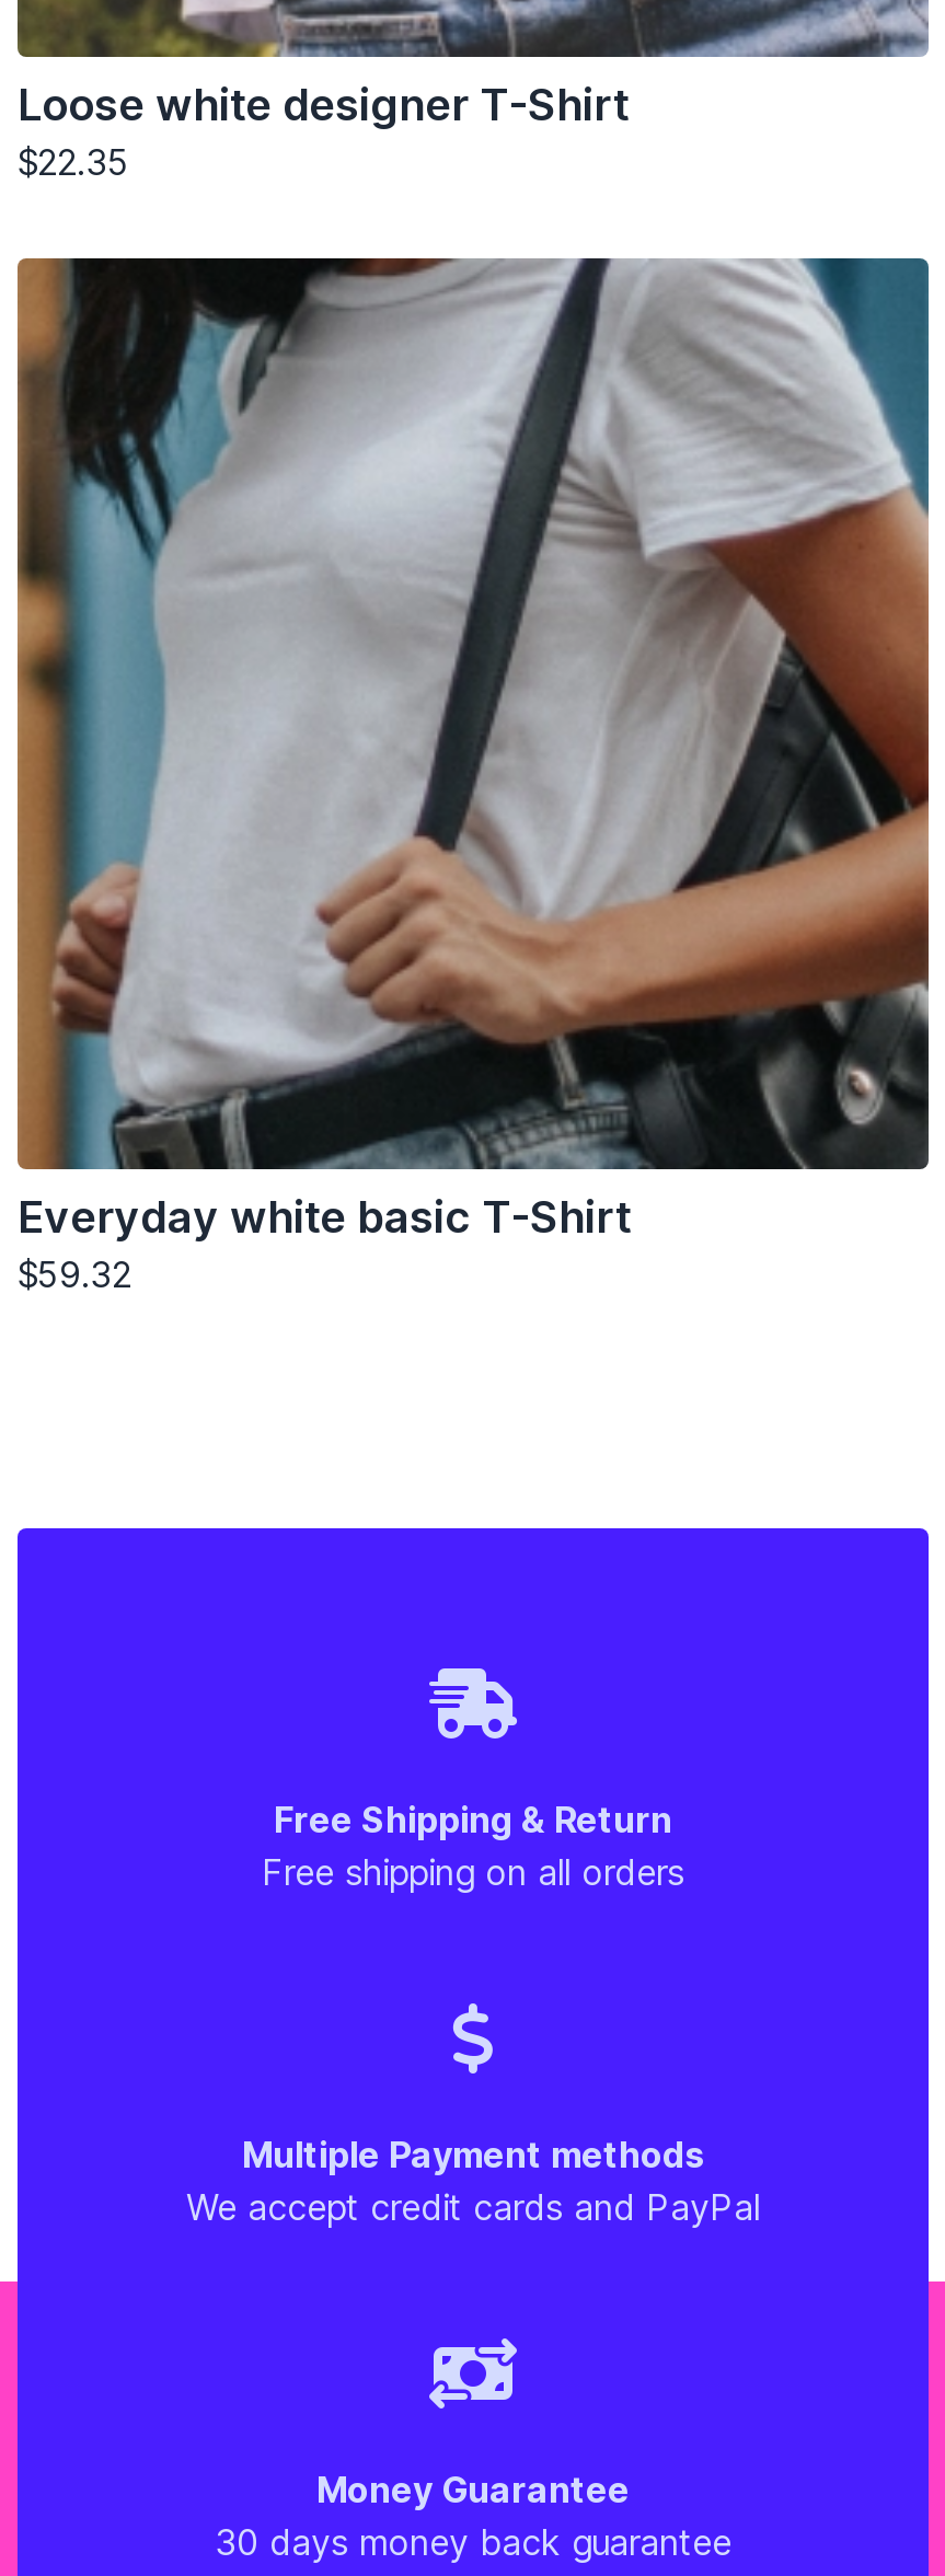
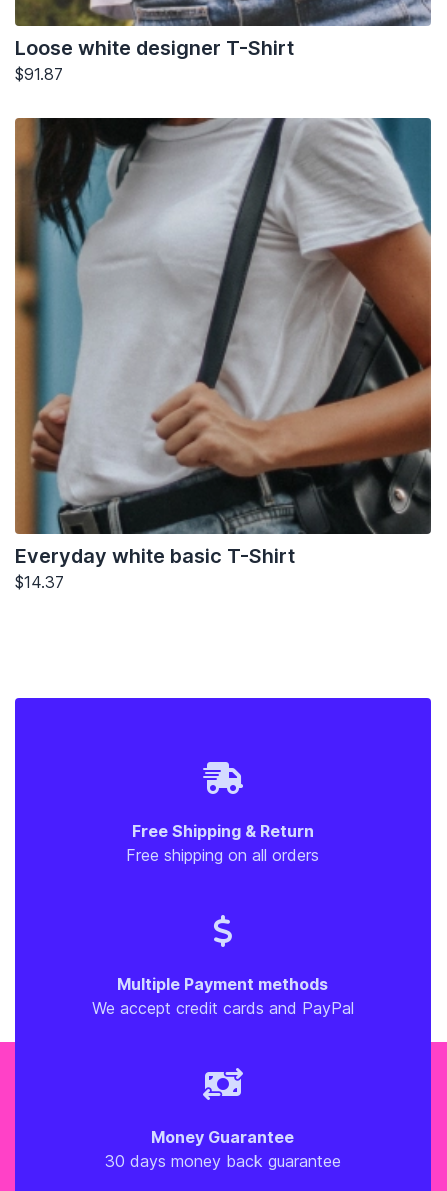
[18,141,129,185] $22.35 -> [15,64,63,84] $91.87
[18,1253,131,1297] $59.32 -> [15,572,64,592] $14.37

